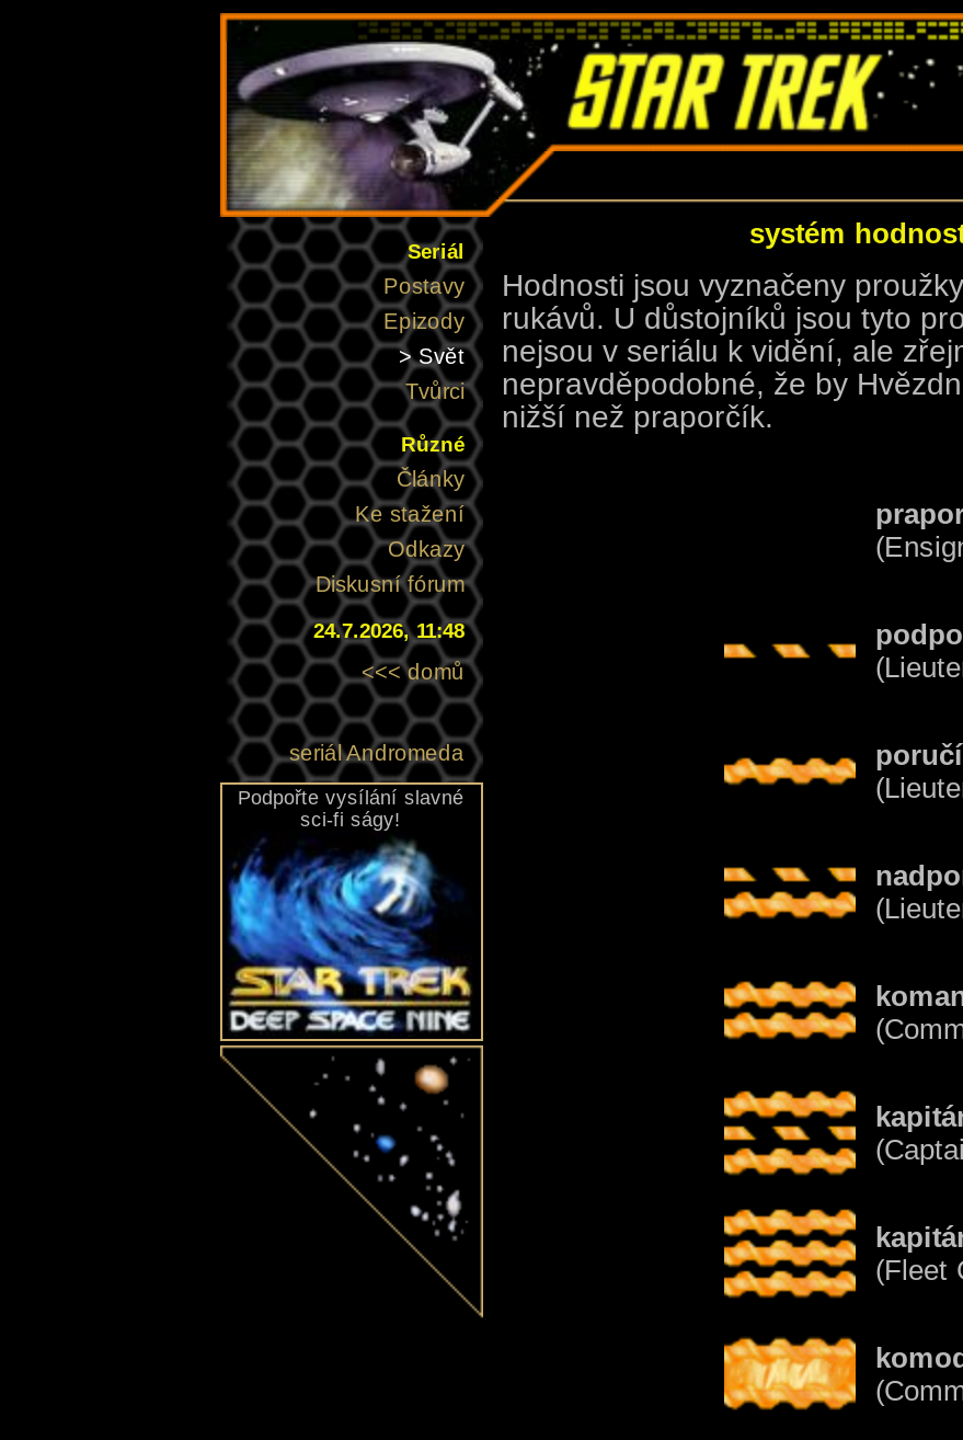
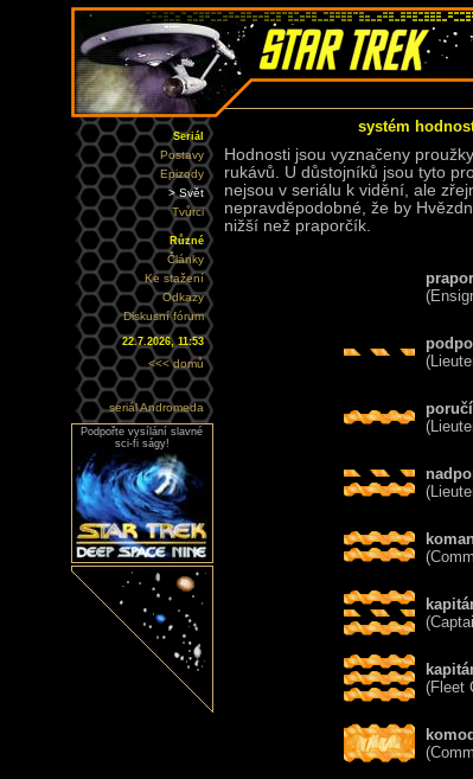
[313,620,465,642] 24.7.2026, 11:48 -> [122,336,203,347] 22.7.2026, 11:53

